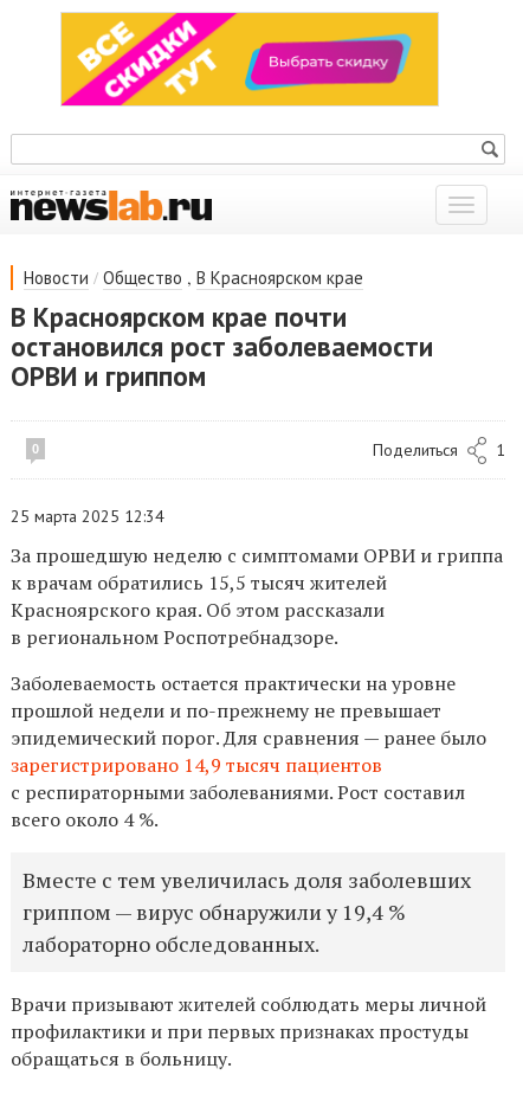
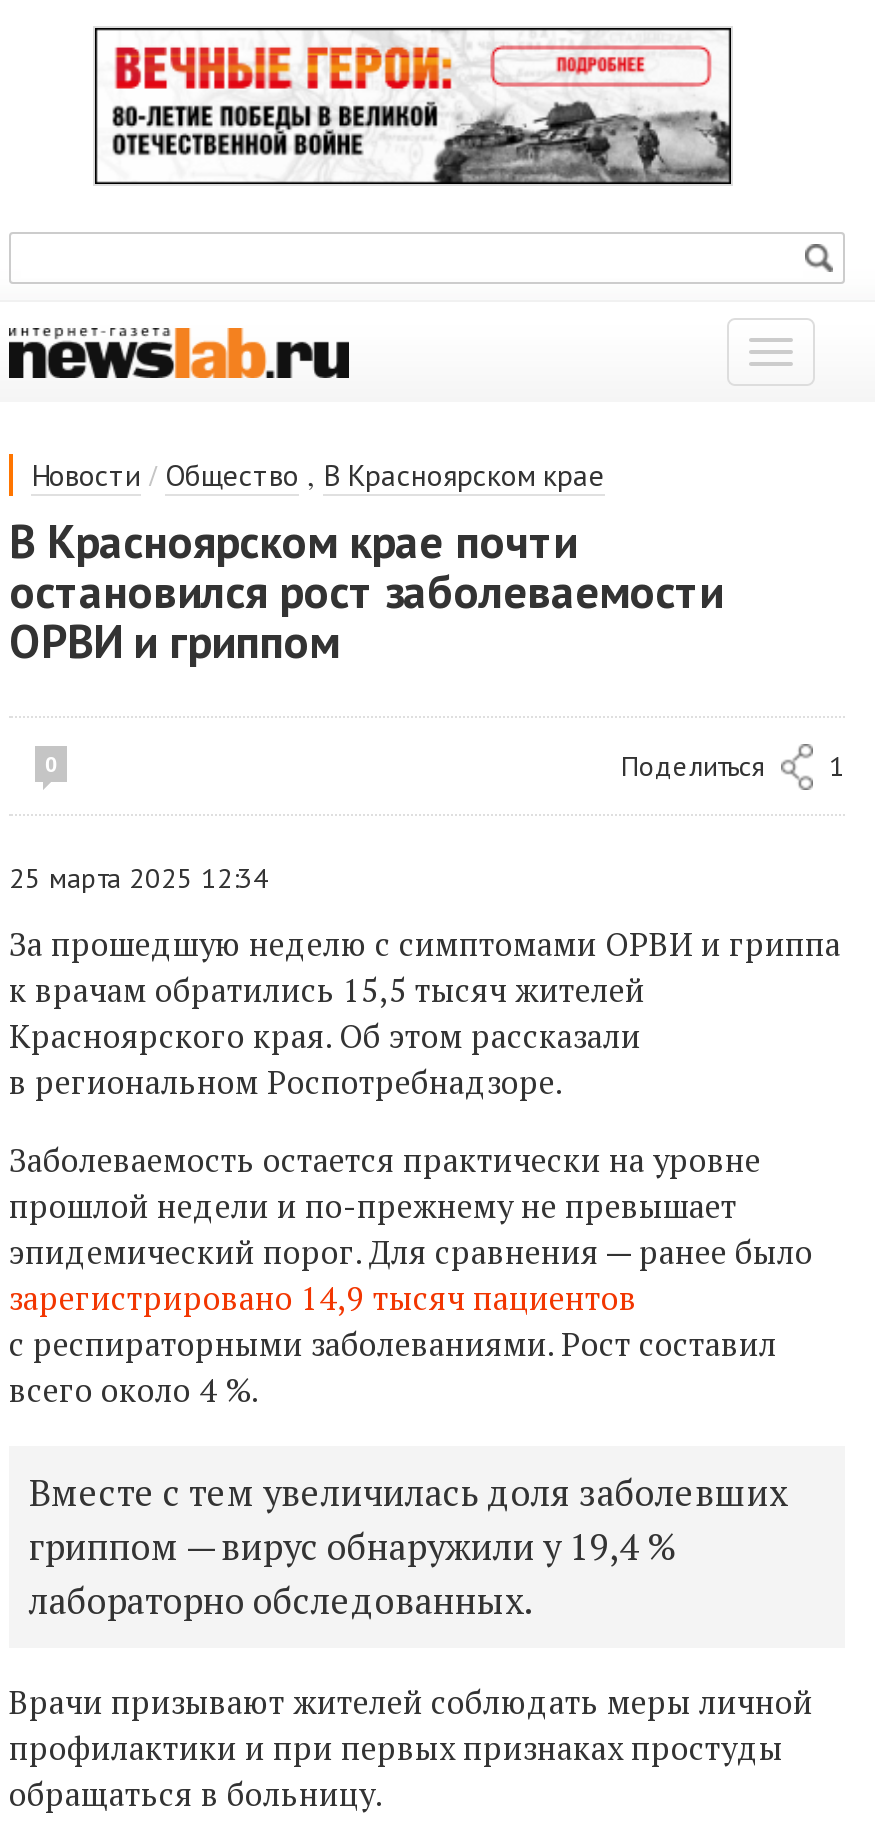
[60,12,439,107] [image] -> [93,26,733,186] [image]

